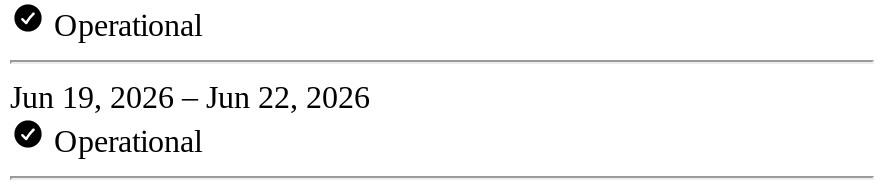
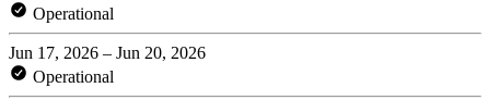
[10,80,370,114] Jun 19, 2026 – Jun 22, 2026 -> [9,43,206,62] Jun 17, 2026 – Jun 20, 2026

